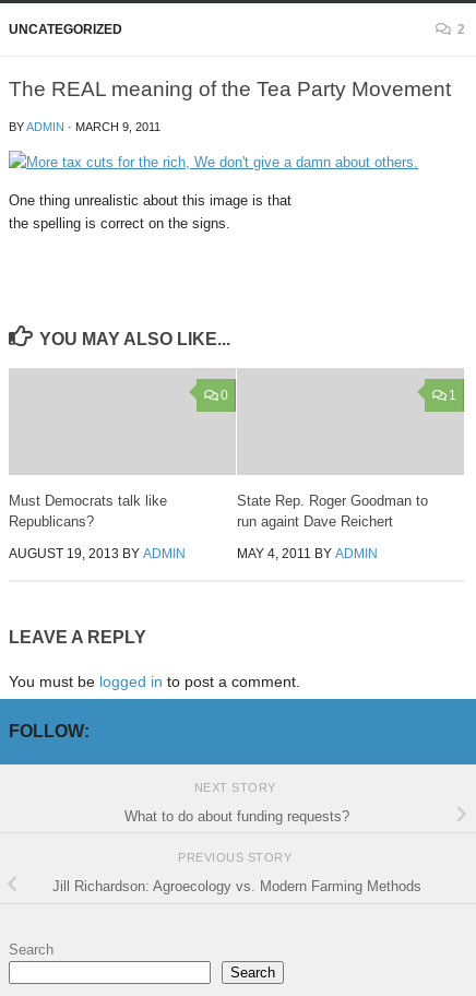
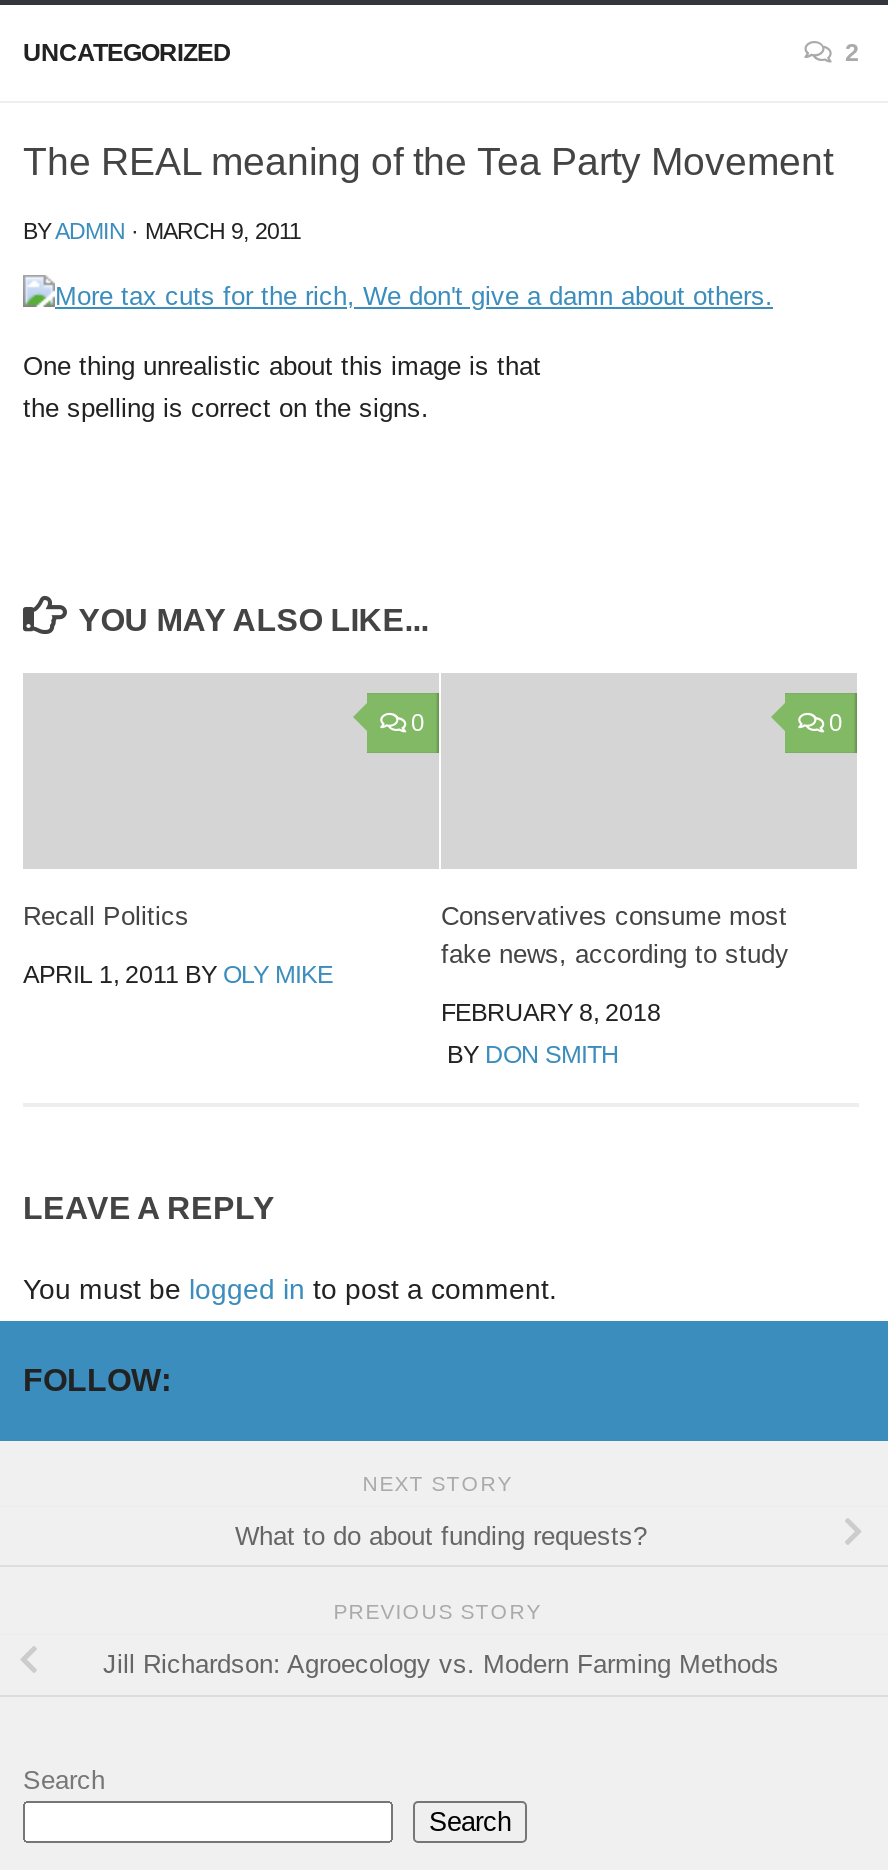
[449,387,456,403] 1 -> [829,708,843,736] 0
[9,492,186,561] Must Democrats talk like | Republicans? | AUGUST 19, 2013 BY ADMIN -> [23,900,333,988] Recall Politics | APRIL 1, 2011 BY OLY MIKE
[237,492,428,561] State Rep. Roger Goodman to | run againt Dave Reichert | MAY 4, 2011 BY ADMIN -> [441,900,789,1068] Conservatives consume most | fake news, according to study | FEBRUARY 8, 2018 | BY DON SMITH

